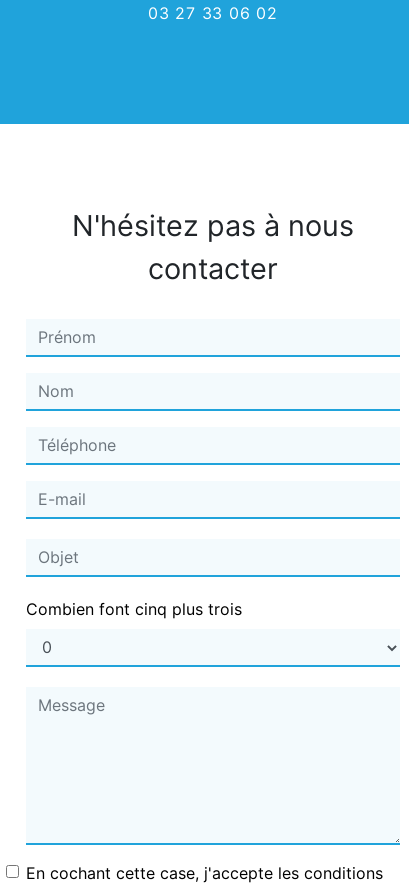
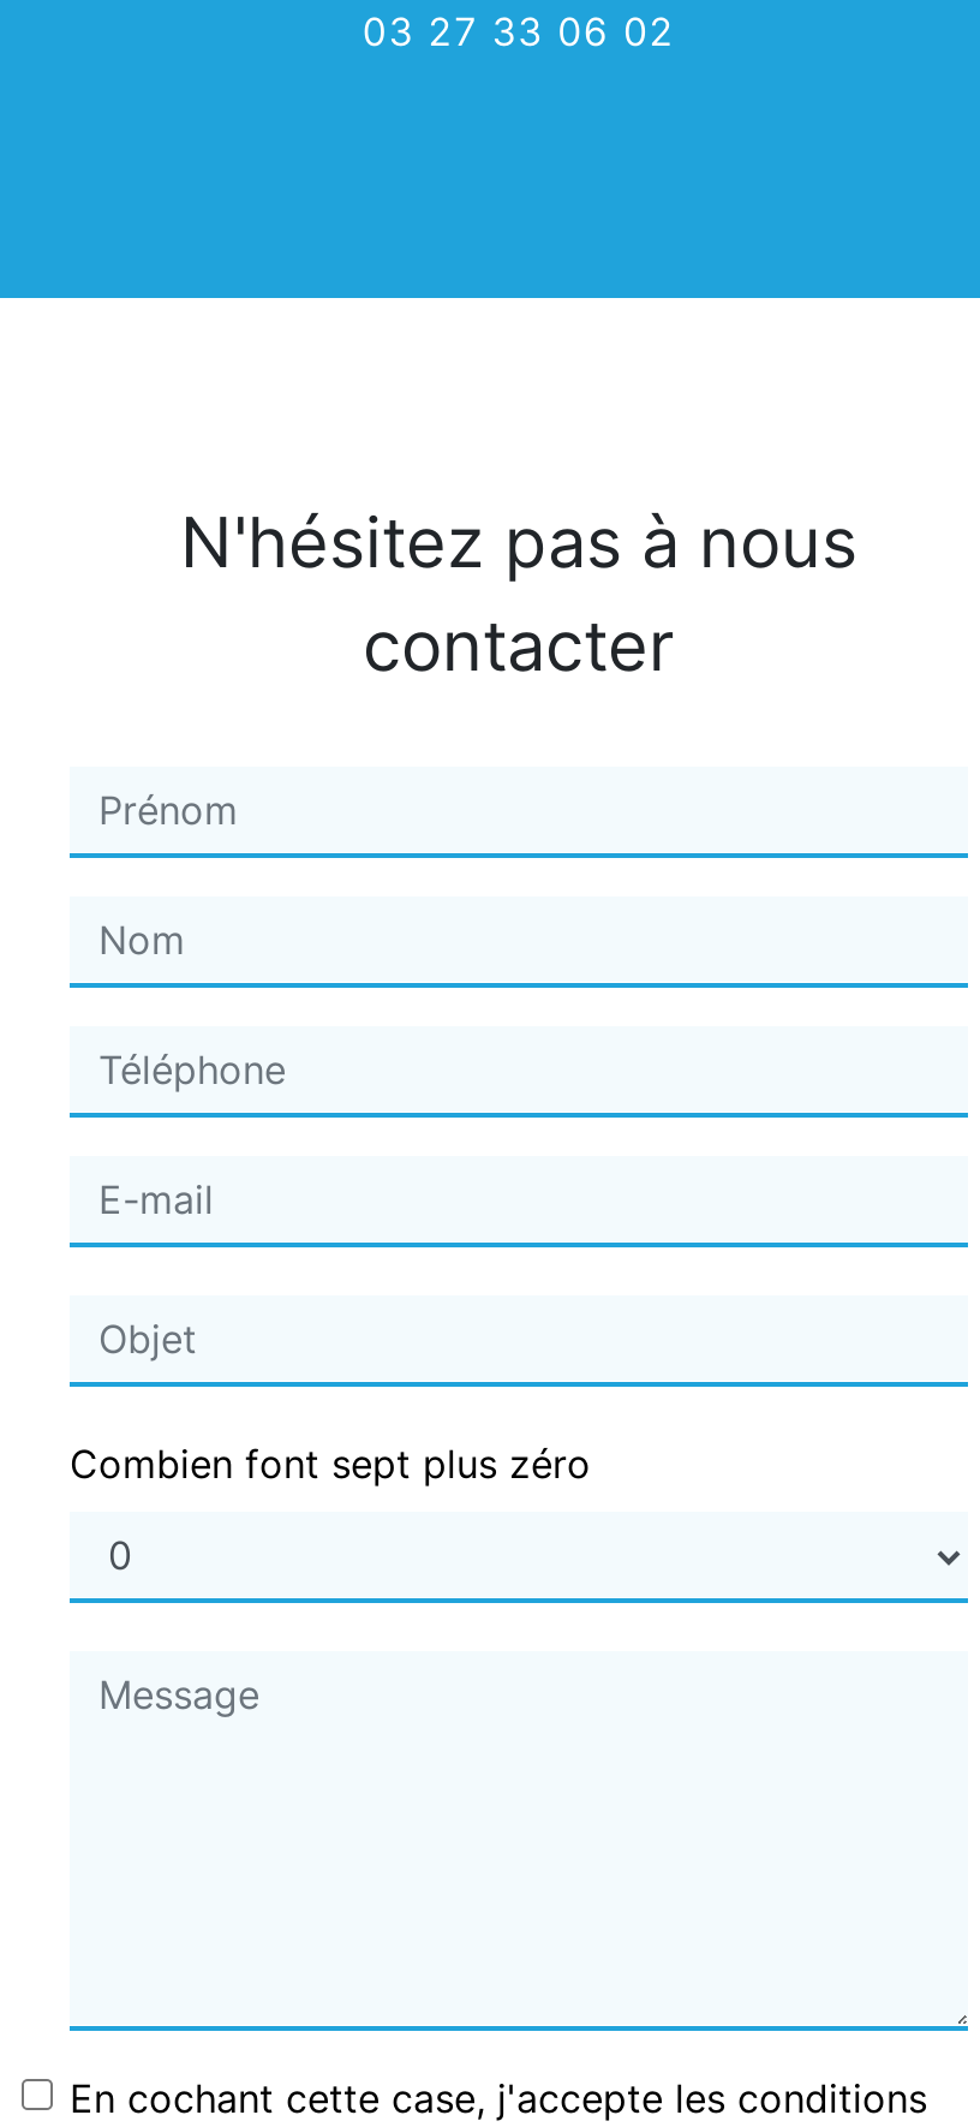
[26,599,242,619] Combien font cinq plus trois -> [70,1439,591,1487] Combien font sept plus zéro

